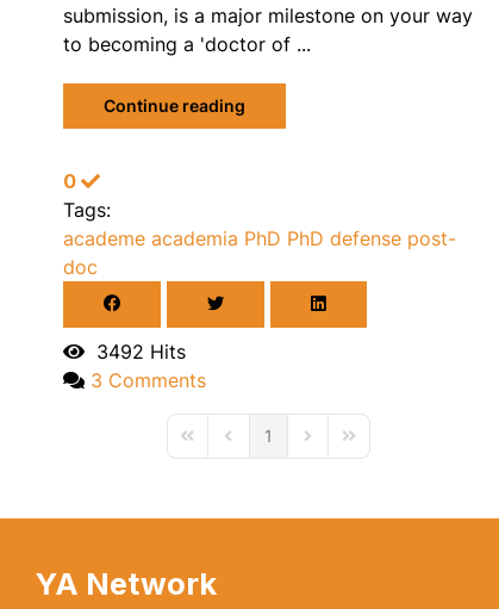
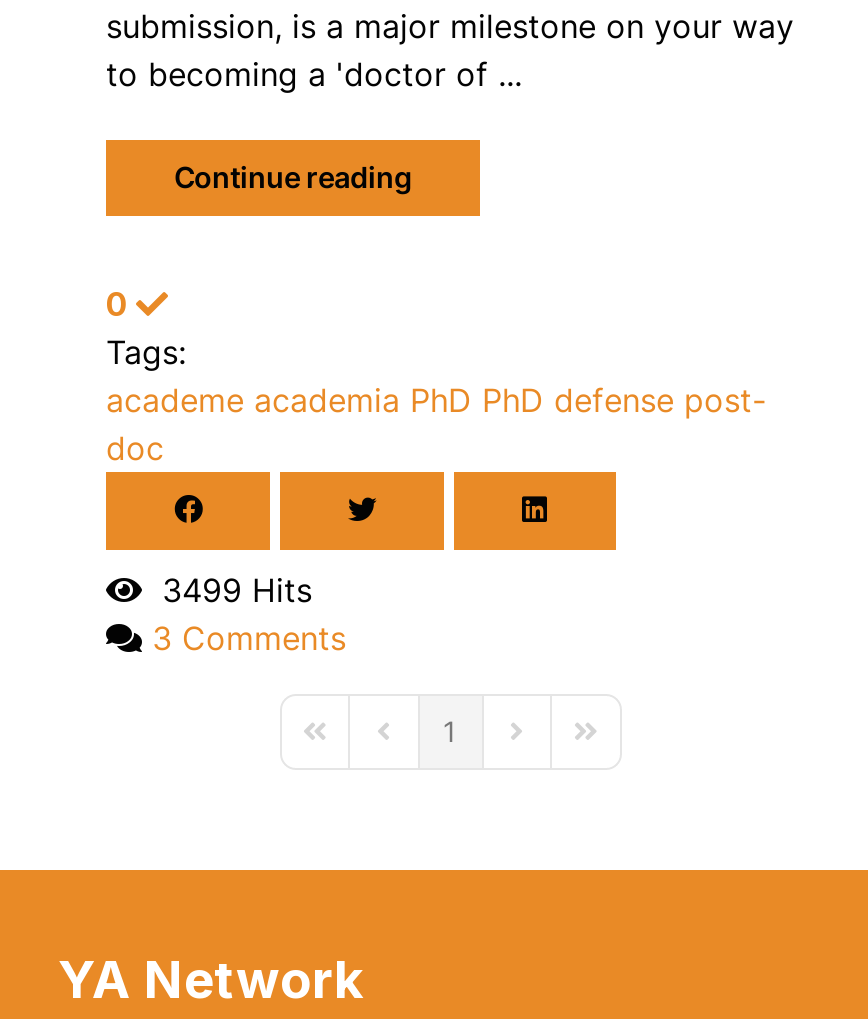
[85,339,186,363] 3492 Hits -> [142,569,312,609] 3499 Hits

